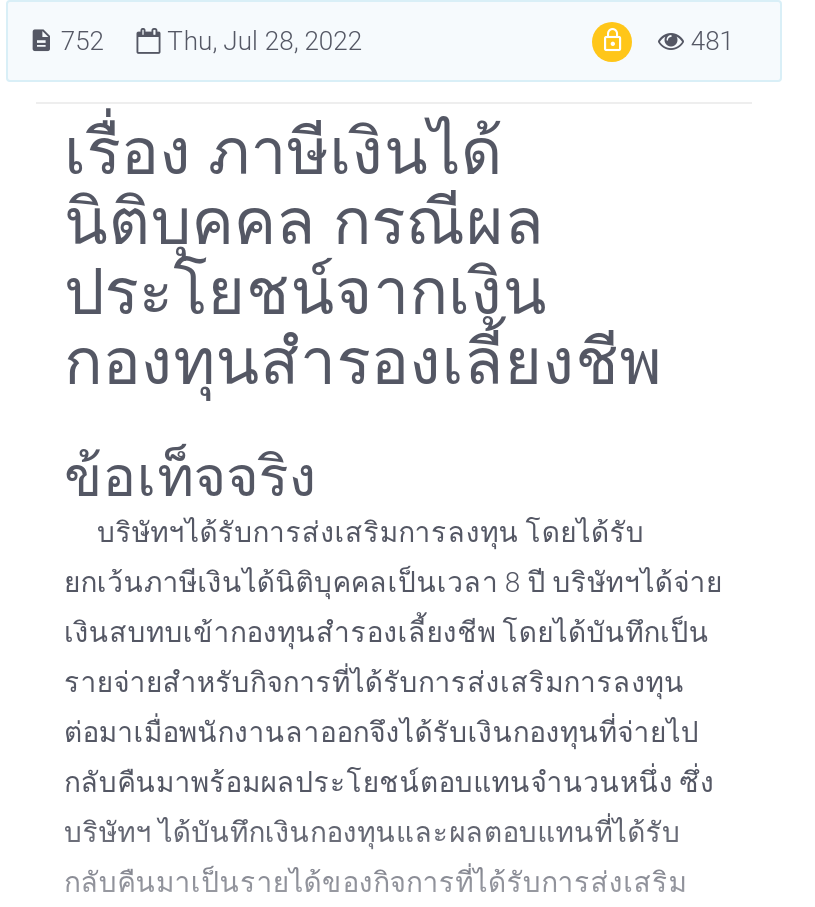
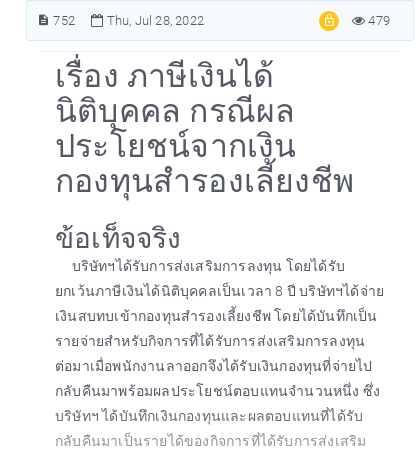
[684,26,734,56] 481 -> [365,13,390,28] 479

